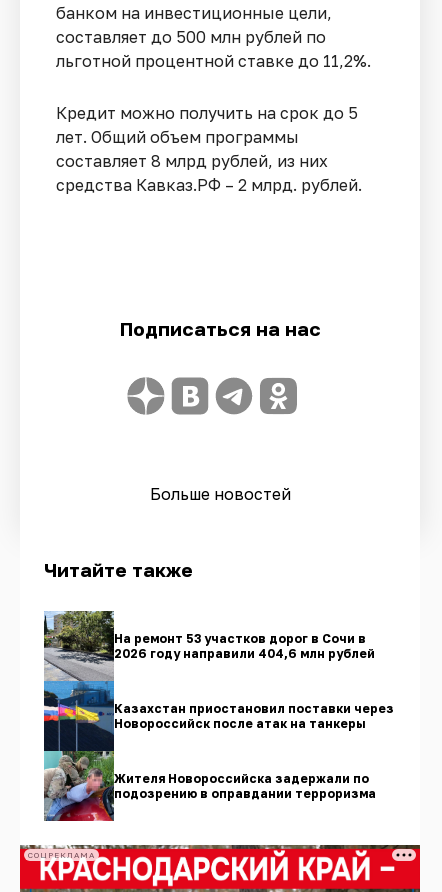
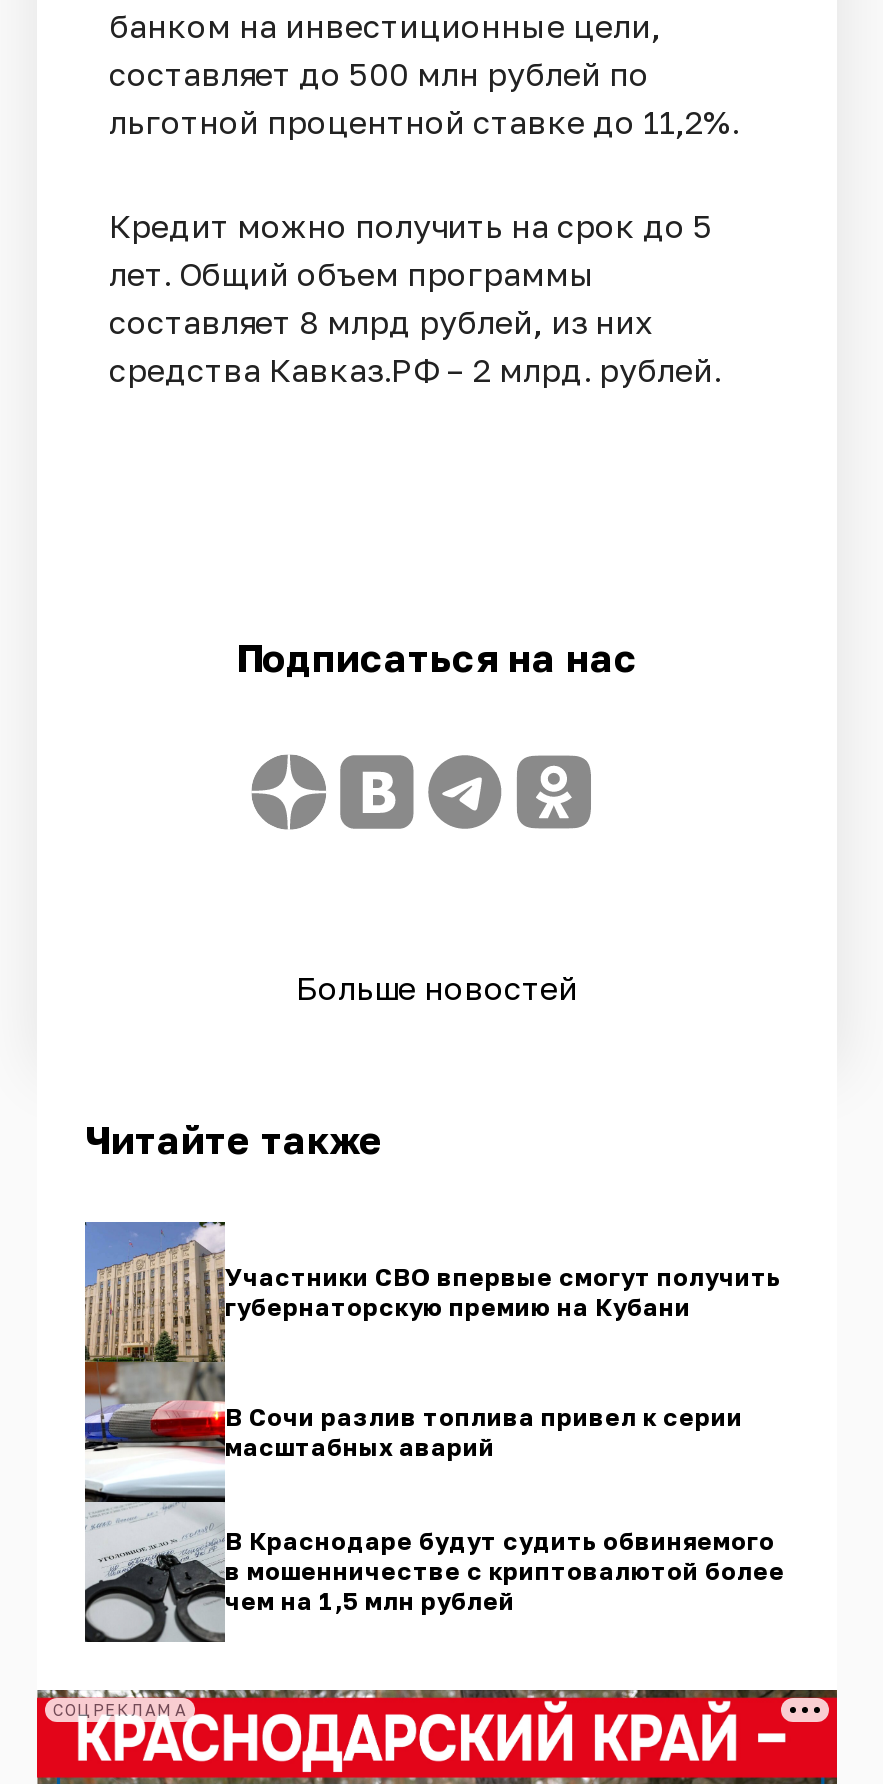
[43,610,375,822] [image] | На ремонт 53 участков дорог в Сочи в | 2026 году направили 404,6 млн рублей -> [83,1220,781,1644] [image] | Участники СВО впервые смогут получить | губернаторскую премию на Кубани
[114,701,394,731] Казахстан приостановил поставки через | Новороссийск после атак на танкеры -> [225,1401,743,1461] В Сочи разлив топлива привел к серии | масштабных аварий
[114,771,376,801] Жителя Новороссийска задержали по | подозрению в оправдании терроризма -> [225,1526,785,1616] В Краснодаре будут судить обвиняемого | в мошенничестве с криптовалютой более | чем на 1,5 млн рублей

